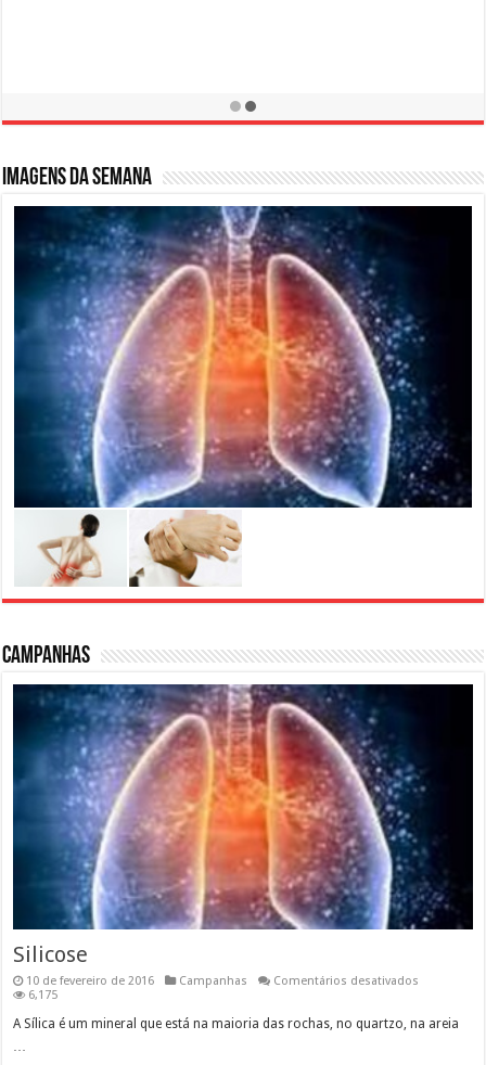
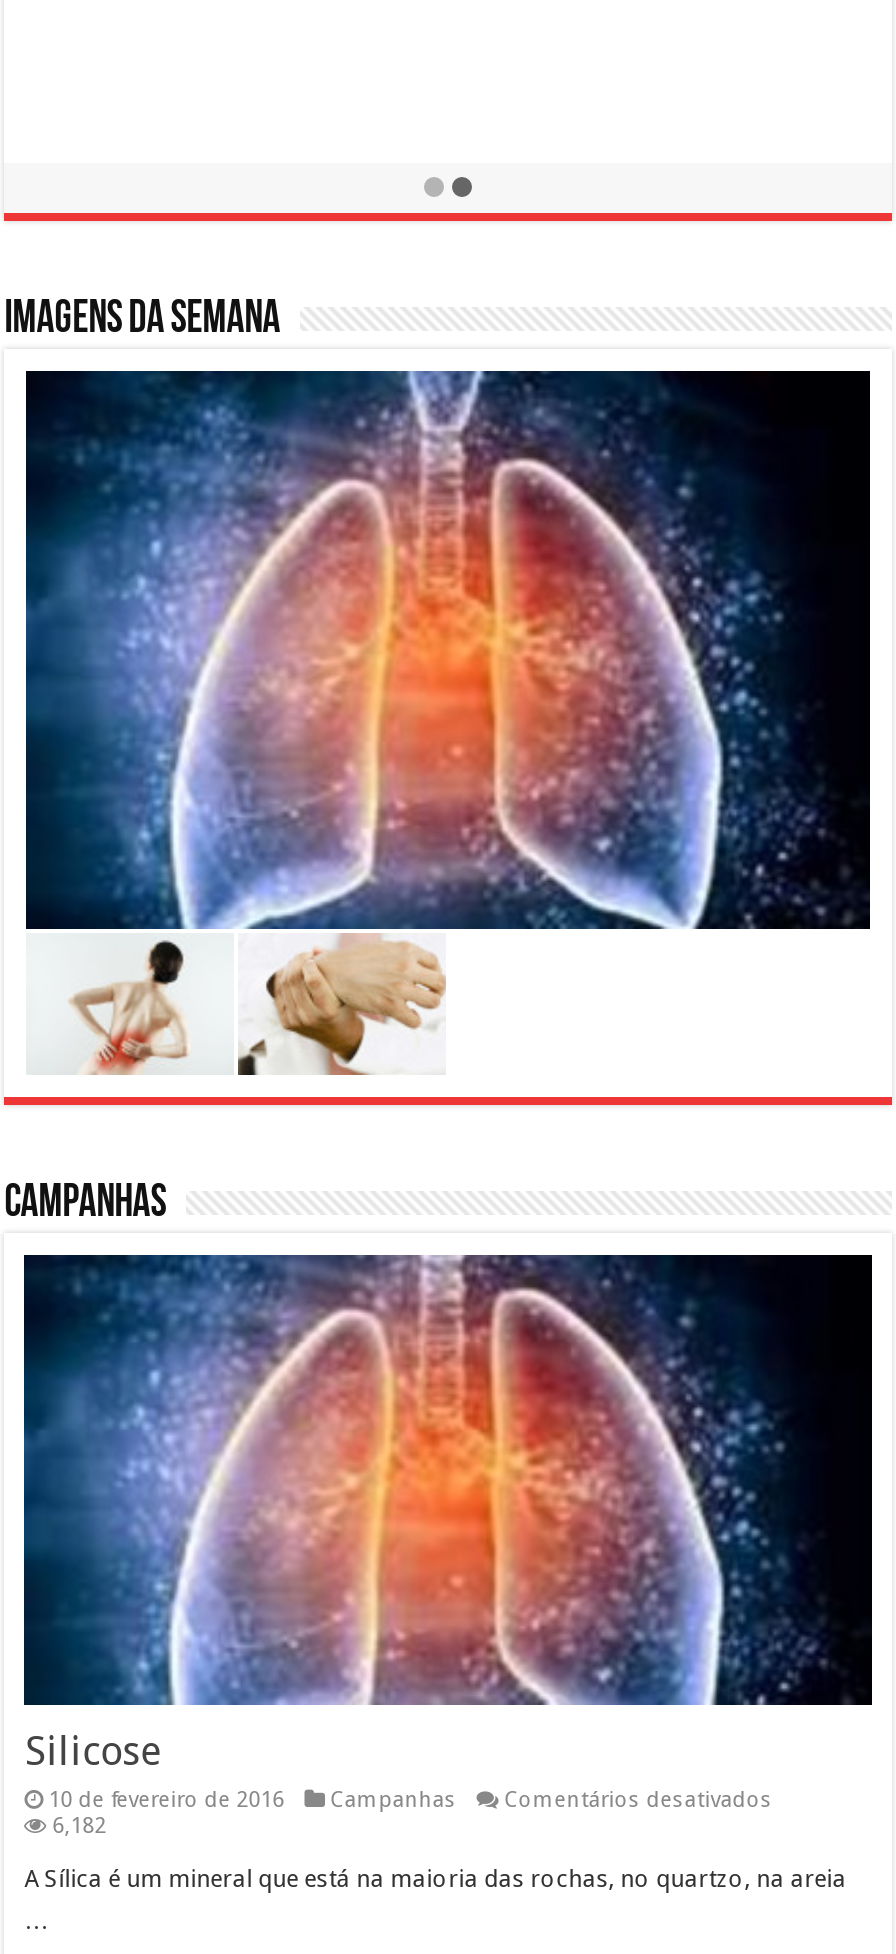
[28,987,58,1002] 6,175 -> [52,1814,106,1840] 6,182

